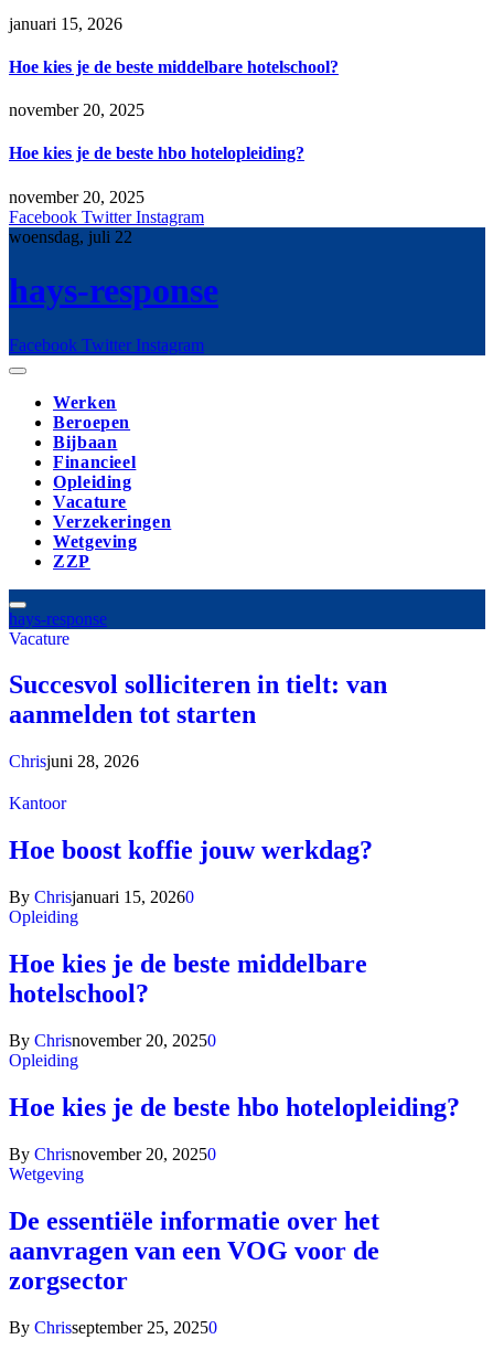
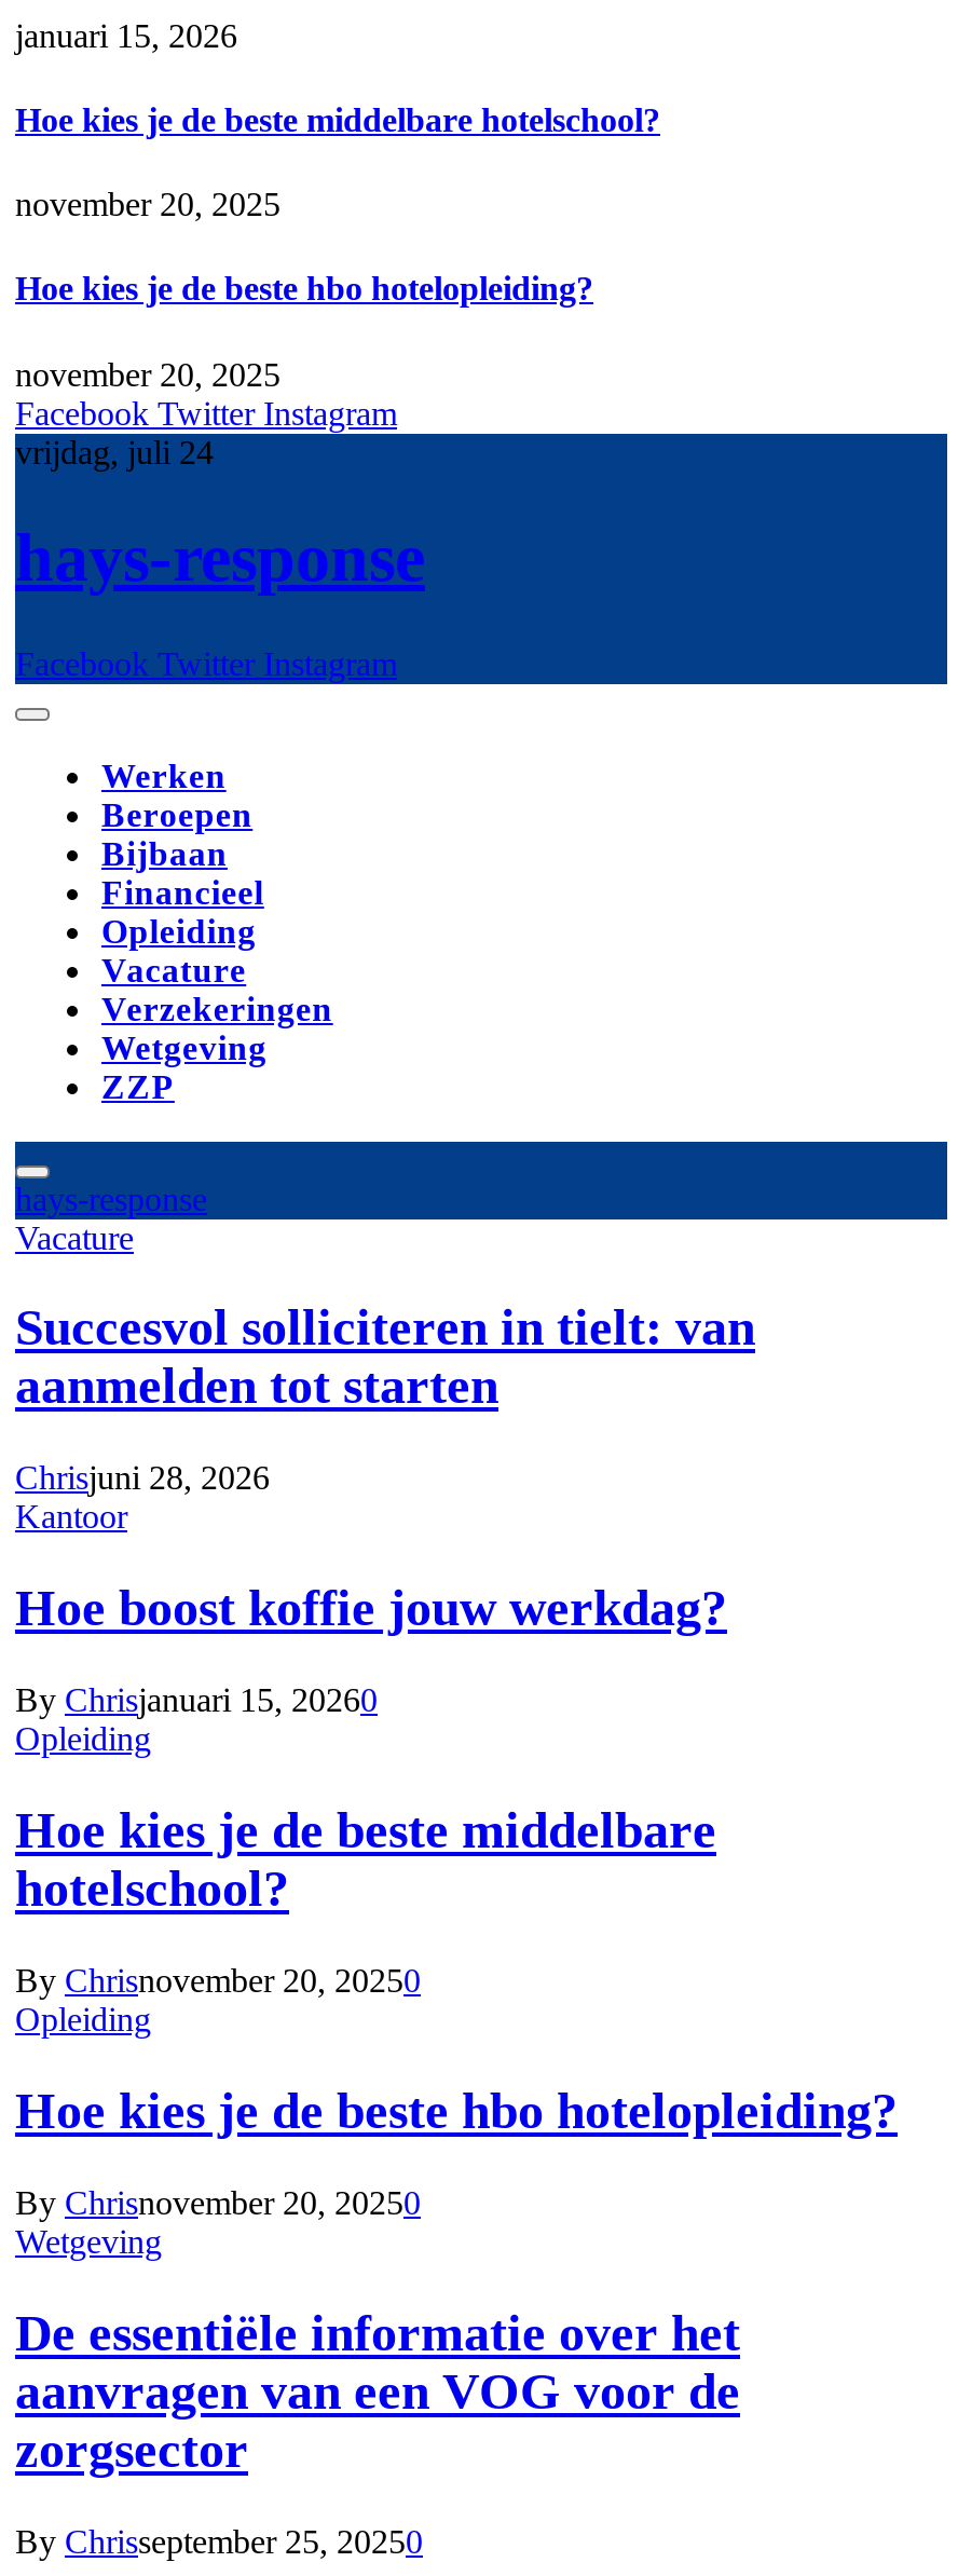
[9,227,132,246] woensdag, juli 22 -> [15,433,214,470] vrijdag, juli 24

